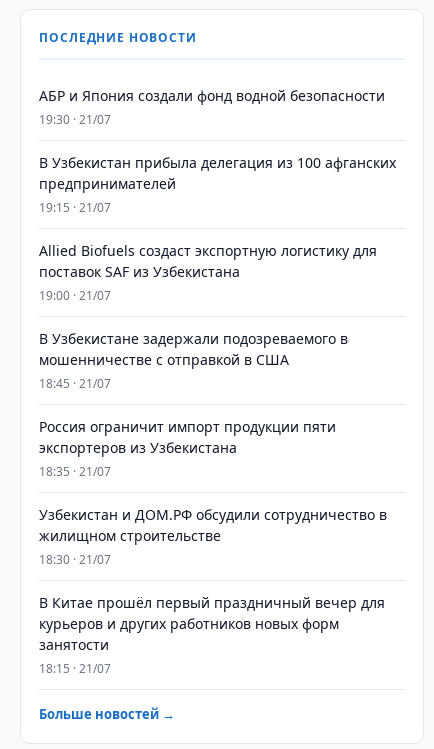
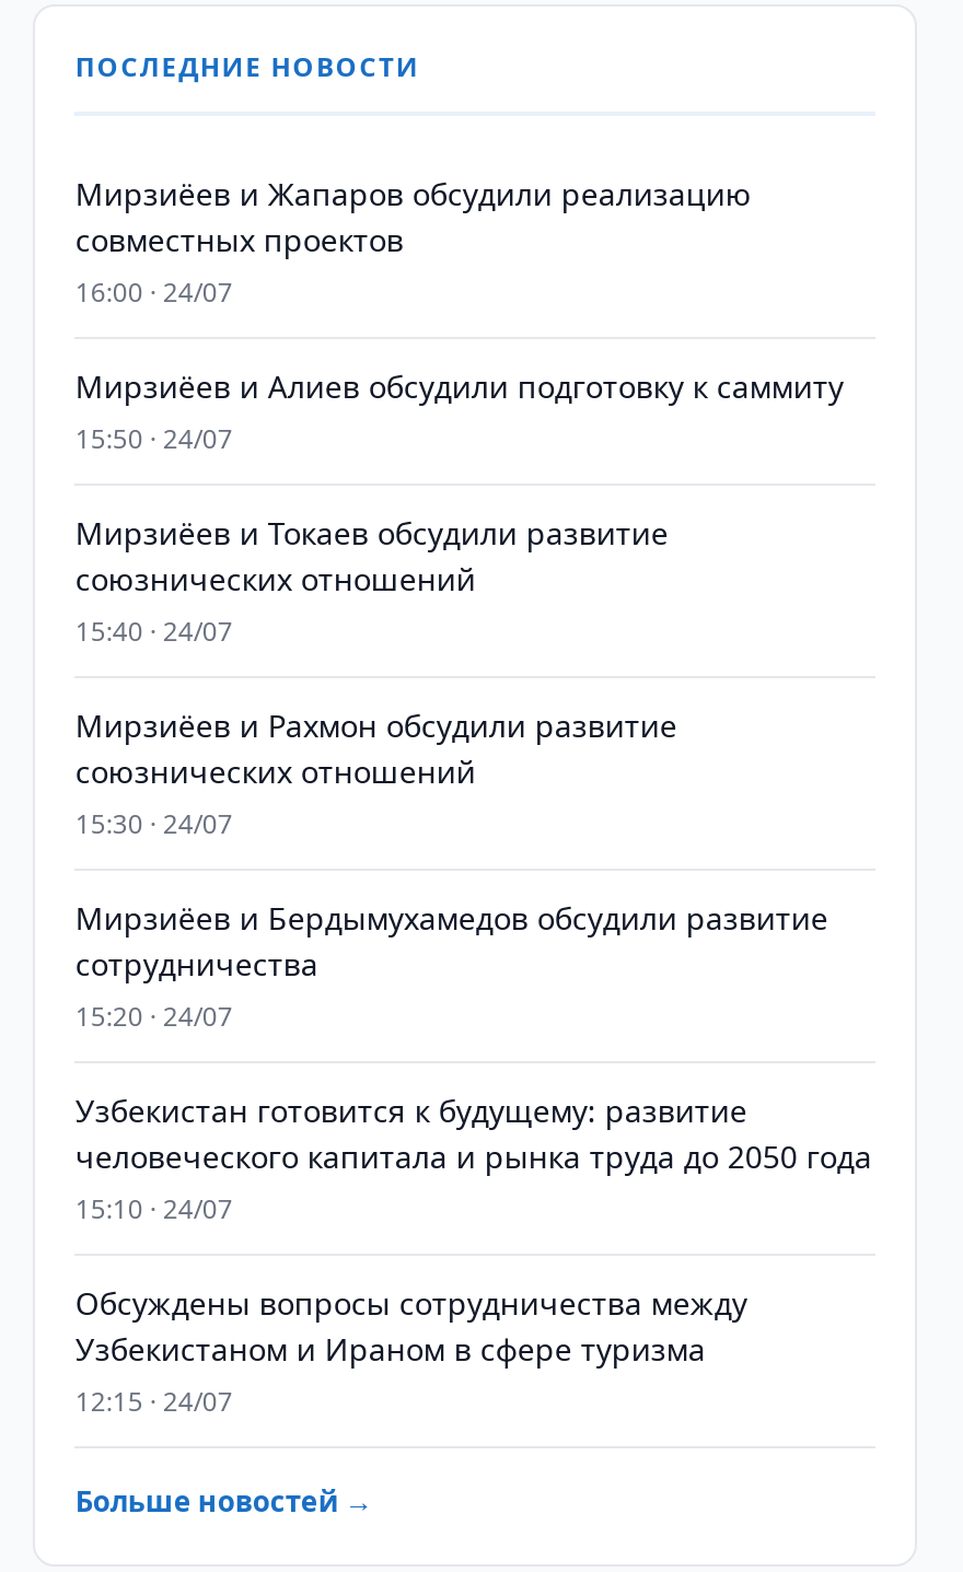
[39,86,385,128] АБР и Япония создали фонд водной безопасности | 19:30 · 21/07 -> [75,173,752,311] Мирзиёев и Жапаров обсудили реализацию | совместных проектов | 16:00 · 24/07
[39,153,396,216] В Узбекистан прибыла делегация из 100 афганских | предпринимателей | 19:15 · 21/07 -> [75,365,844,457] Мирзиёев и Алиев обсудили подготовку к саммиту | 15:50 · 24/07
[39,241,377,304] Allied Biofuels создаст экспортную логистику для | поставок SAF из Узбекистана | 19:00 · 21/07 -> [75,512,668,650] Мирзиёев и Токаев обсудили развитие | союзнических отношений | 15:40 · 24/07
[39,329,348,392] В Узбекистане задержали подозреваемого в | мошенничестве с отправкой в США | 18:45 · 21/07 -> [75,705,677,842] Мирзиёев и Рахмон обсудили развитие | союзнических отношений | 15:30 · 24/07
[39,417,336,480] Россия ограничит импорт продукции пяти | экспортеров из Узбекистана | 18:35 · 21/07 -> [75,897,828,1035] Мирзиёев и Бердымухамедов обсудили развитие | сотрудничества | 15:20 · 24/07
[39,505,387,568] Узбекистан и ДОМ.РФ обсудили сотрудничество в | жилищном строительстве | 18:30 · 21/07 -> [75,1090,872,1227] Узбекистан готовится к будущему: развитие | человеческого капитала и рынка труда до 2050 года | 15:10 · 24/07
[39,593,385,677] В Китае прошёл первый праздничный вечер для | курьеров и других работников новых форм | занятости | 18:15 · 21/07 -> [75,1282,747,1420] Обсуждены вопросы сотрудничества между | Узбекистаном и Ираном в сфере туризма | 12:15 · 24/07

